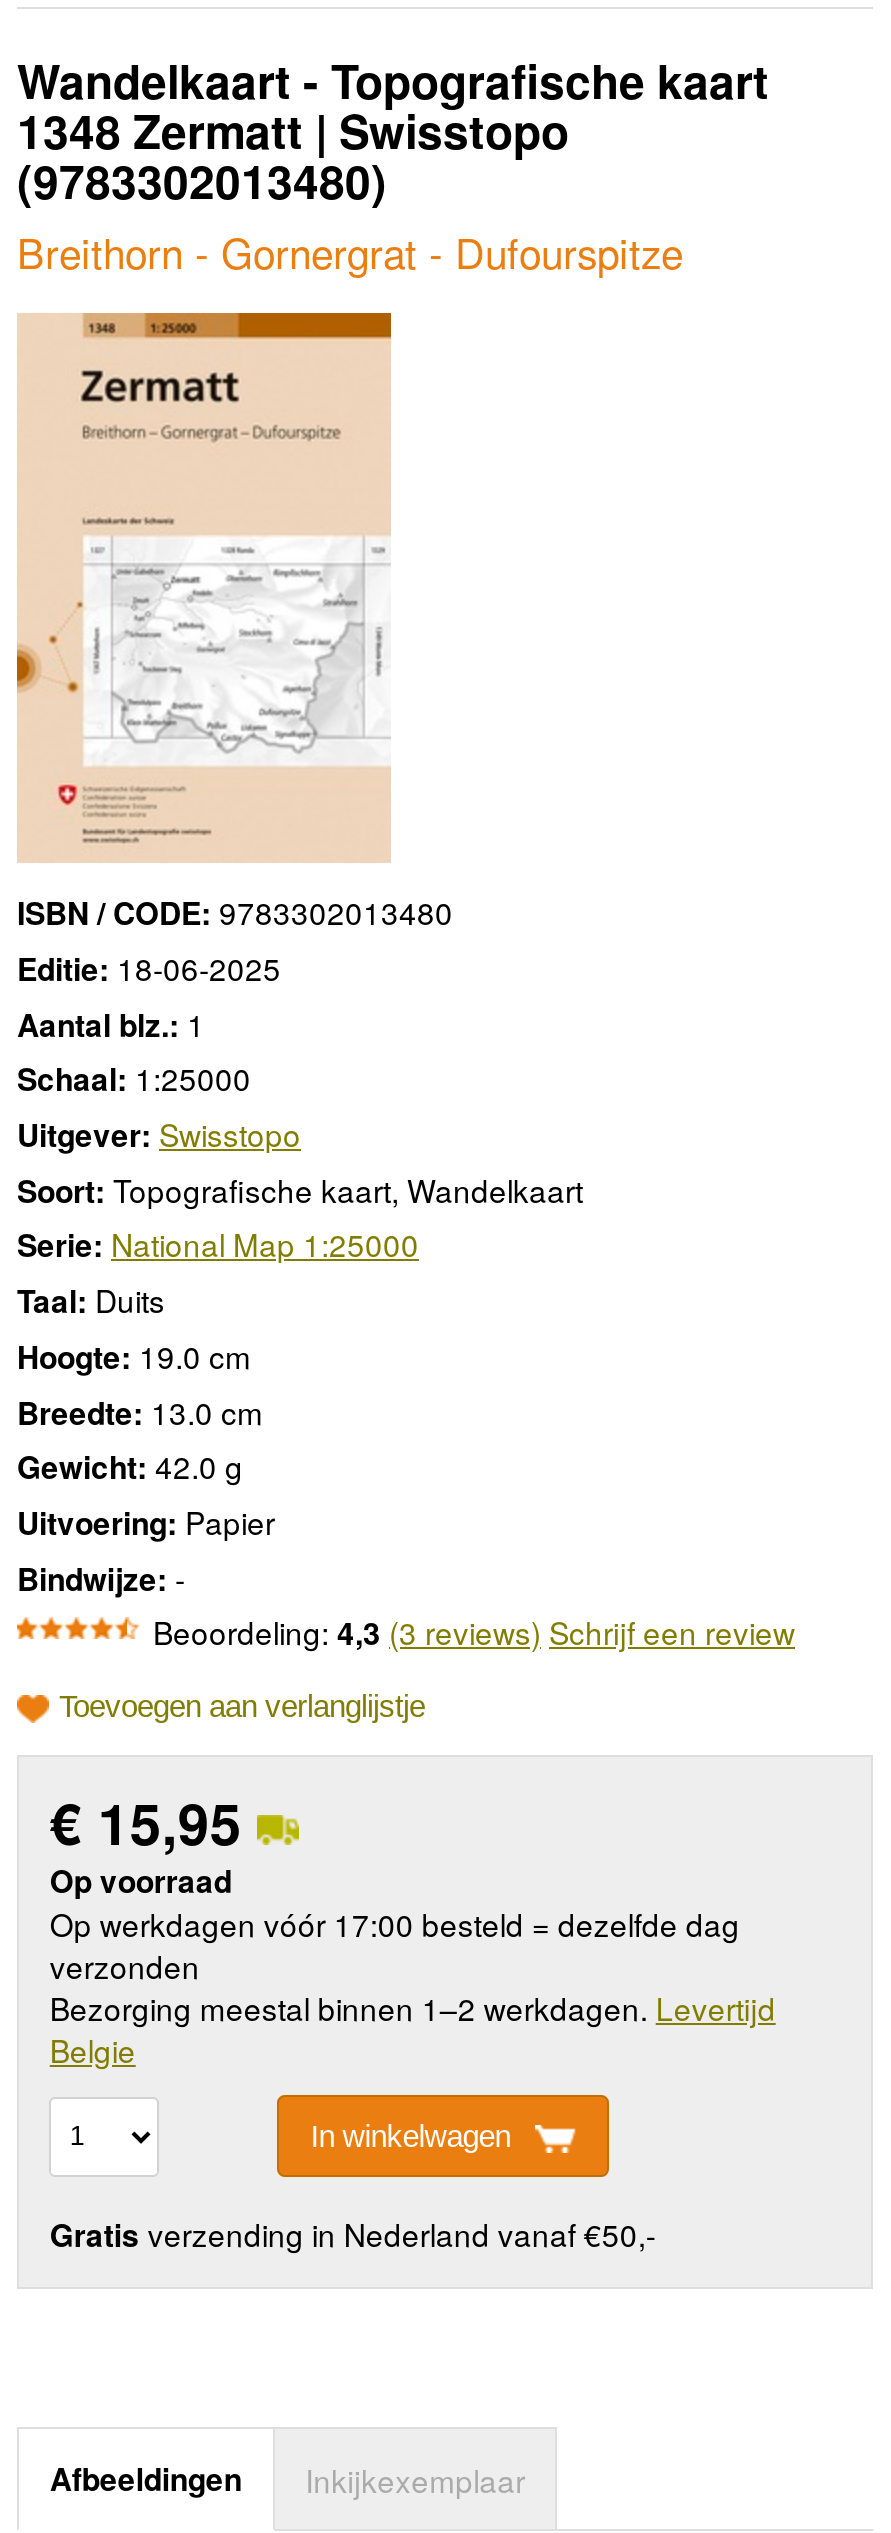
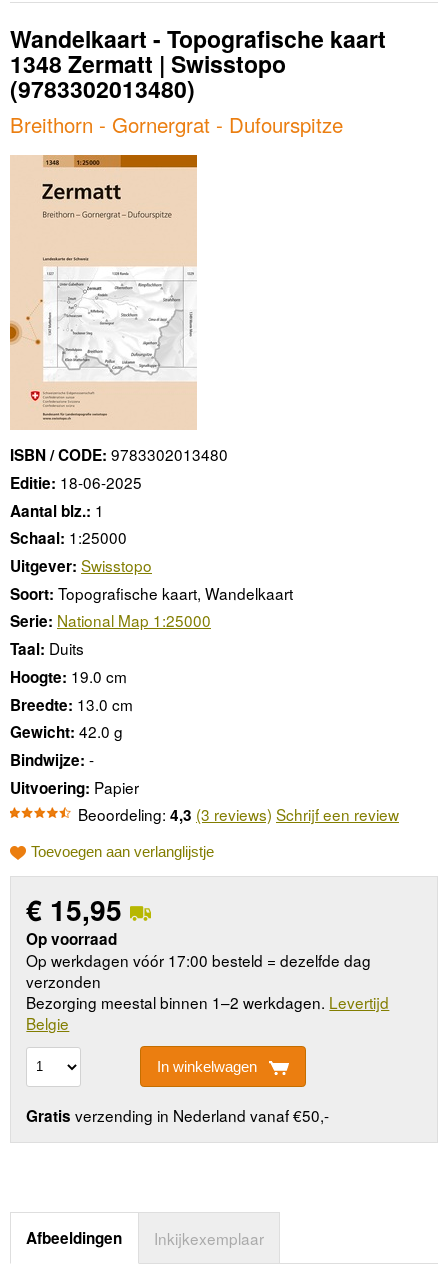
moved [17,1499,275,1545] -> [10,775,139,798]: Uitvoering: Papier
moved [17,1554,185,1600] -> [10,748,94,771]: Bindwijze: -

